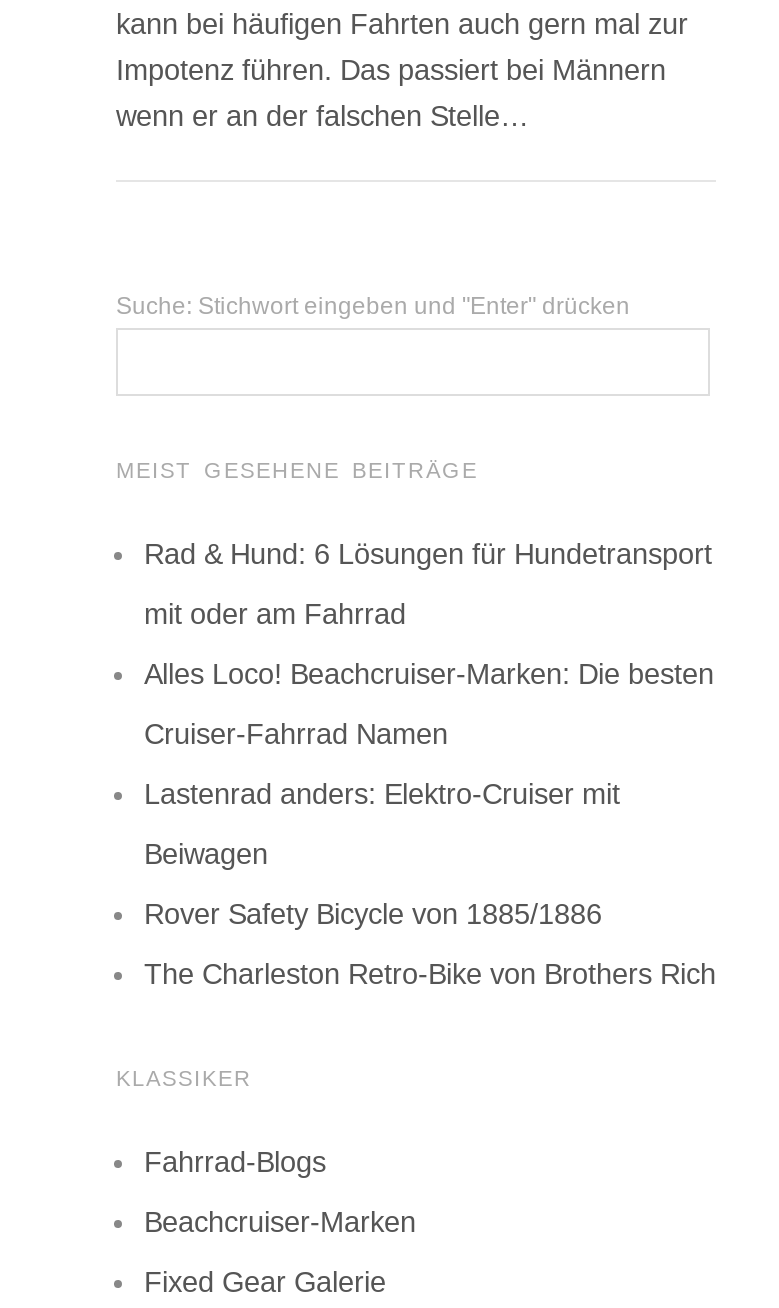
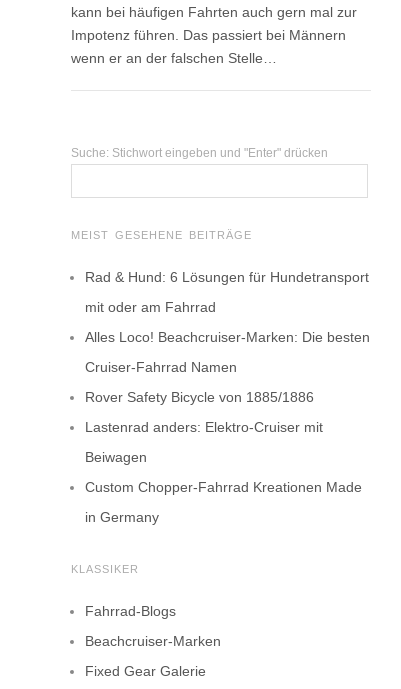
none -> [85,478,362,494] Custom Chopper-Fahrrad Kreationen Made
moved [144,897,602,929] -> [85,388,314,404]: Rover Safety Bicycle von 1885/1886
[144,957,716,989] The Charleston Retro-Bike von Brothers Rich -> [85,508,159,524] in Germany

